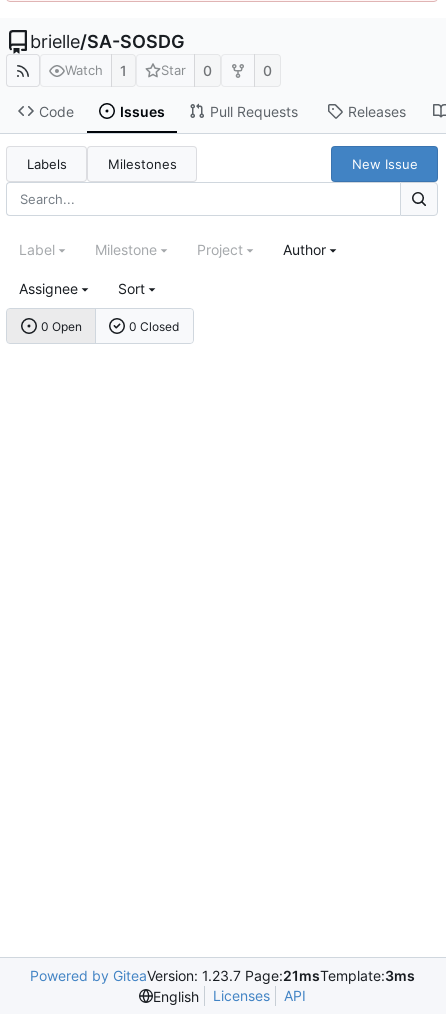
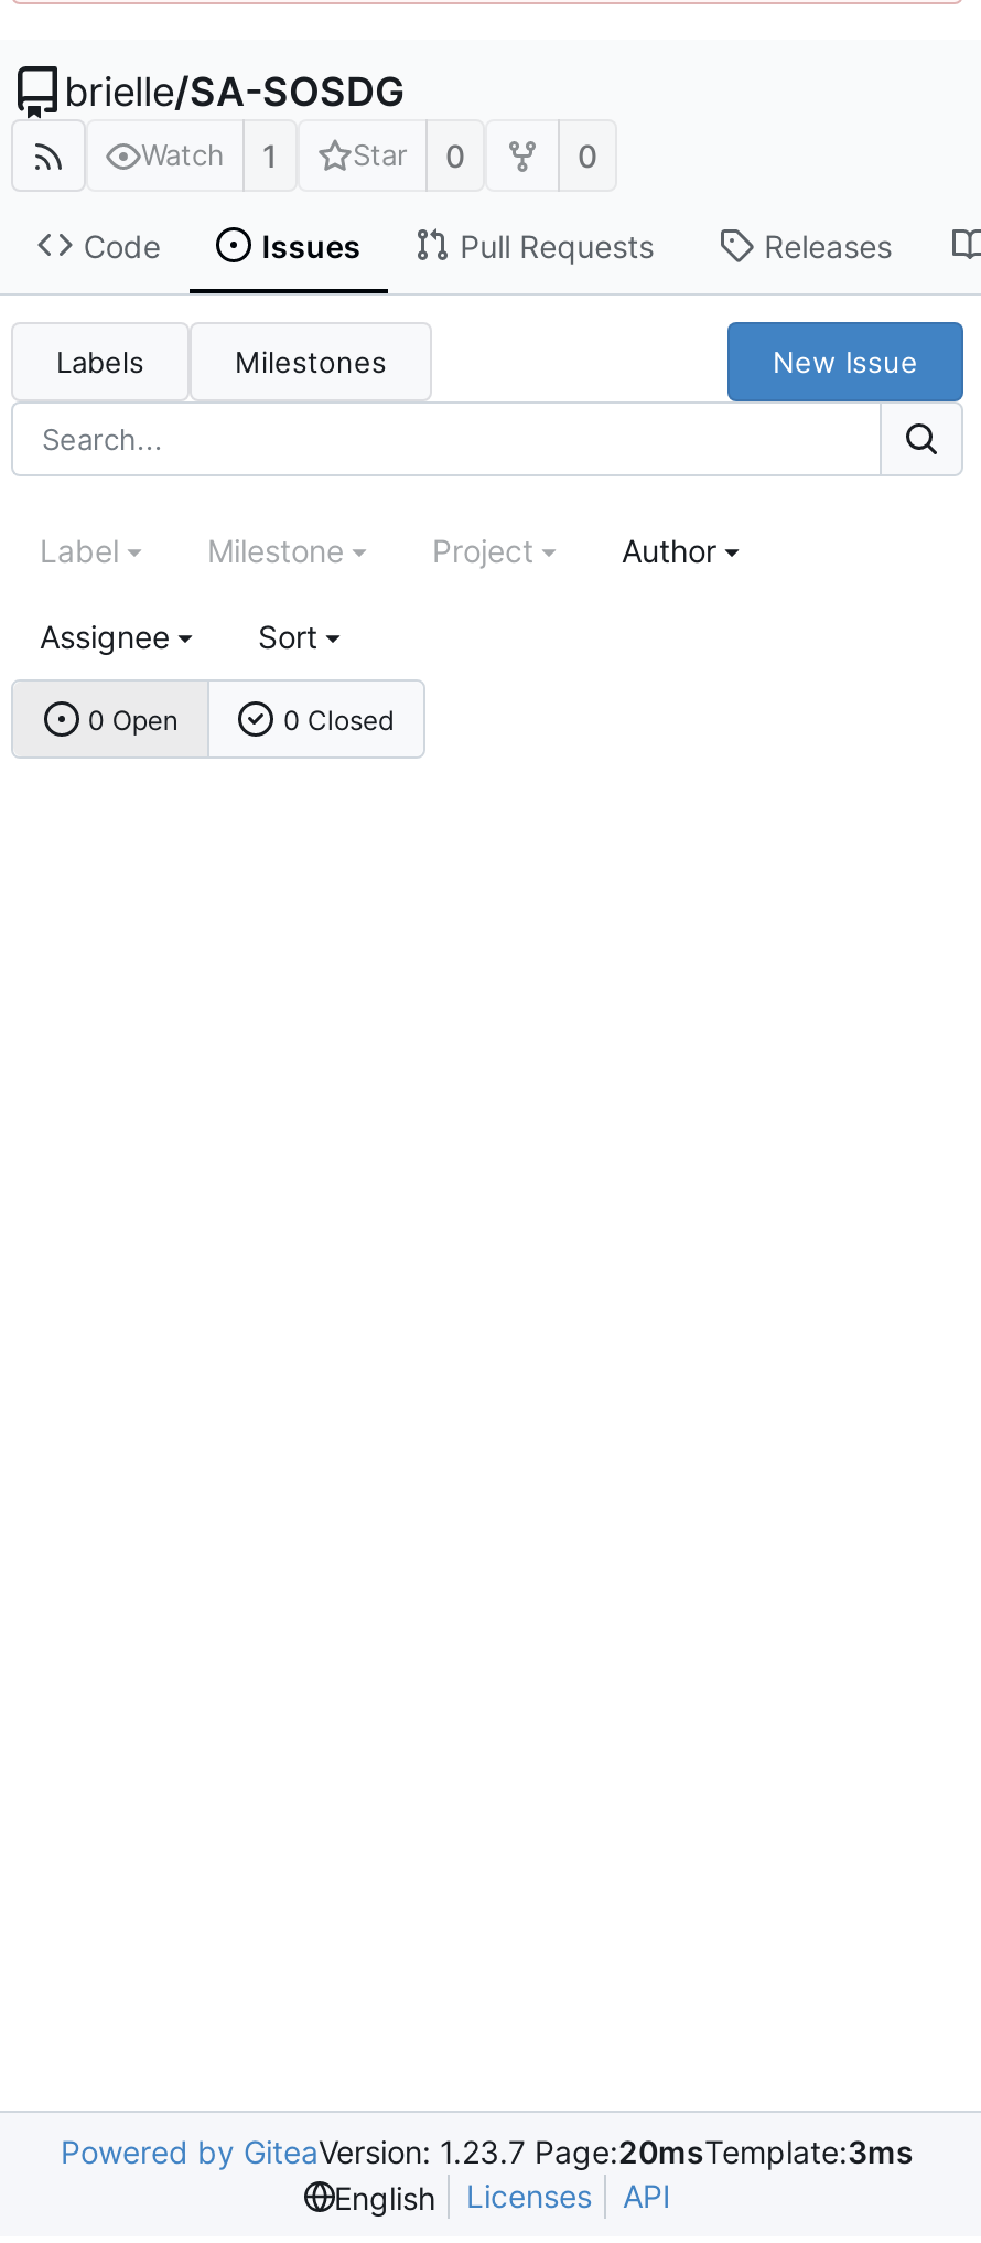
[29,967,414,984] Powered by GiteaVersion: 1.23.7 Page:21msTemplate:3ms -> [61,2133,914,2170] Powered by GiteaVersion: 1.23.7 Page:20msTemplate:3ms

